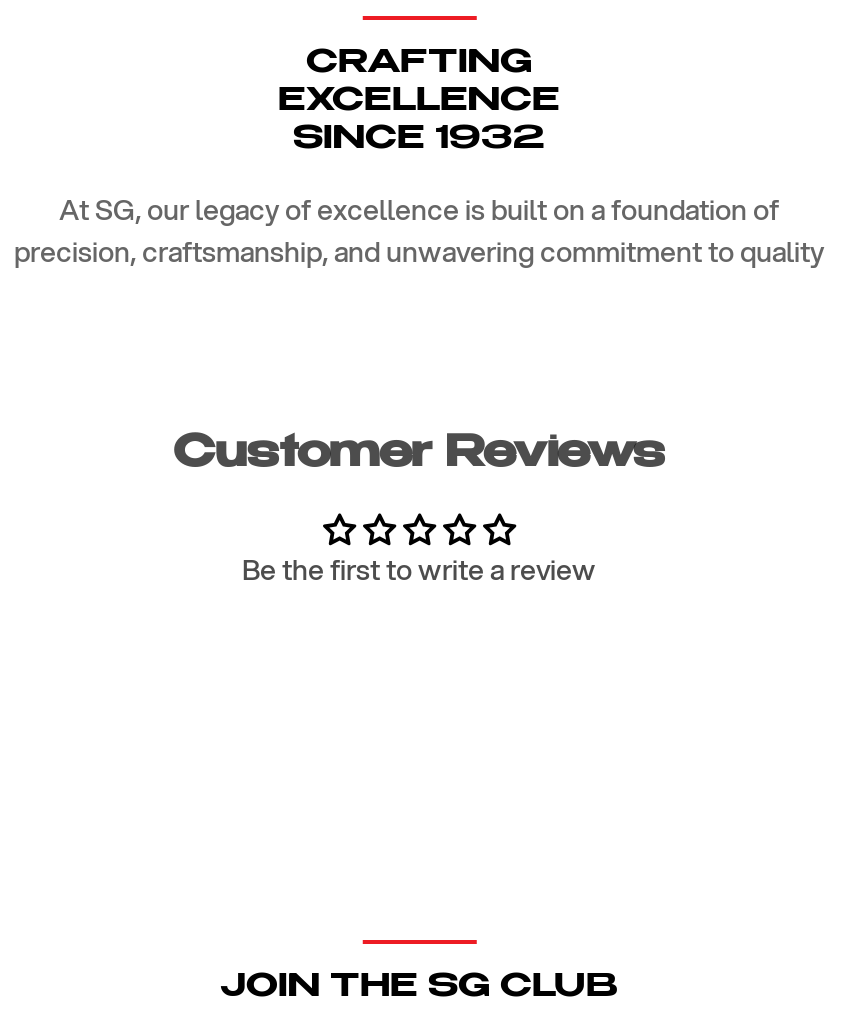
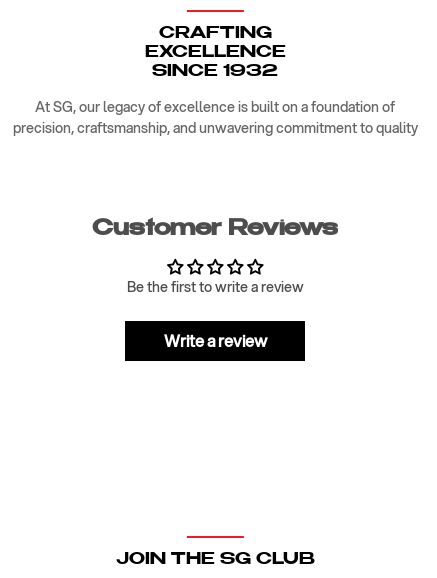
none -> [163,329,266,352] Write a review

